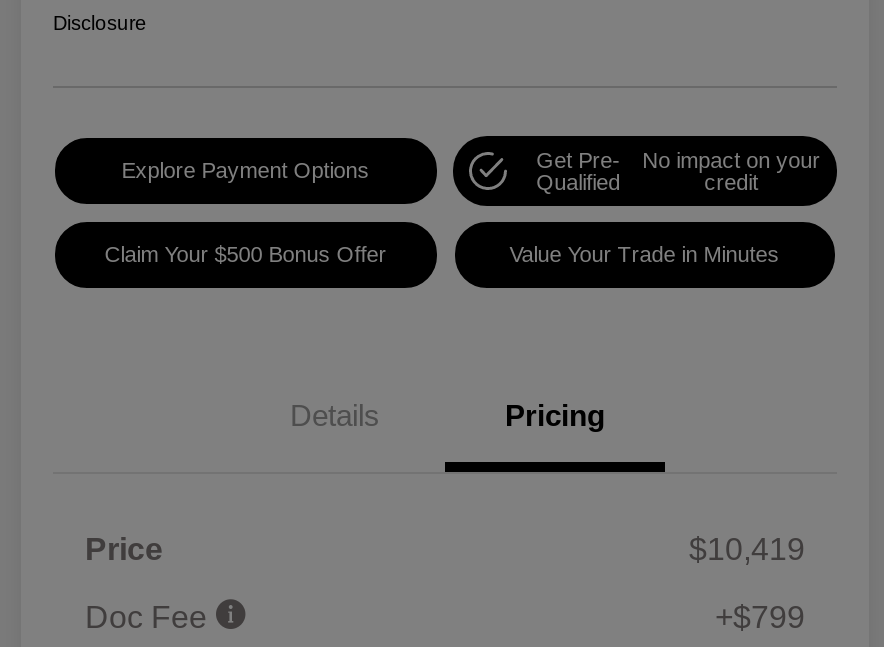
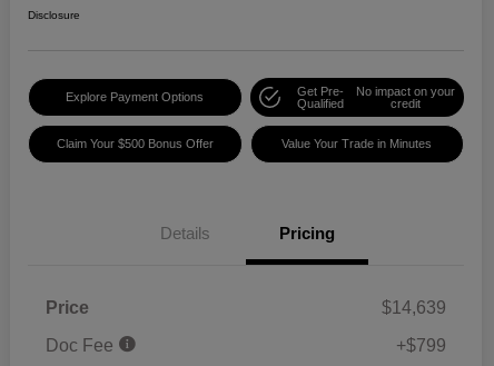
[689,532,805,566] $10,419 -> [382,298,446,317] $14,639

